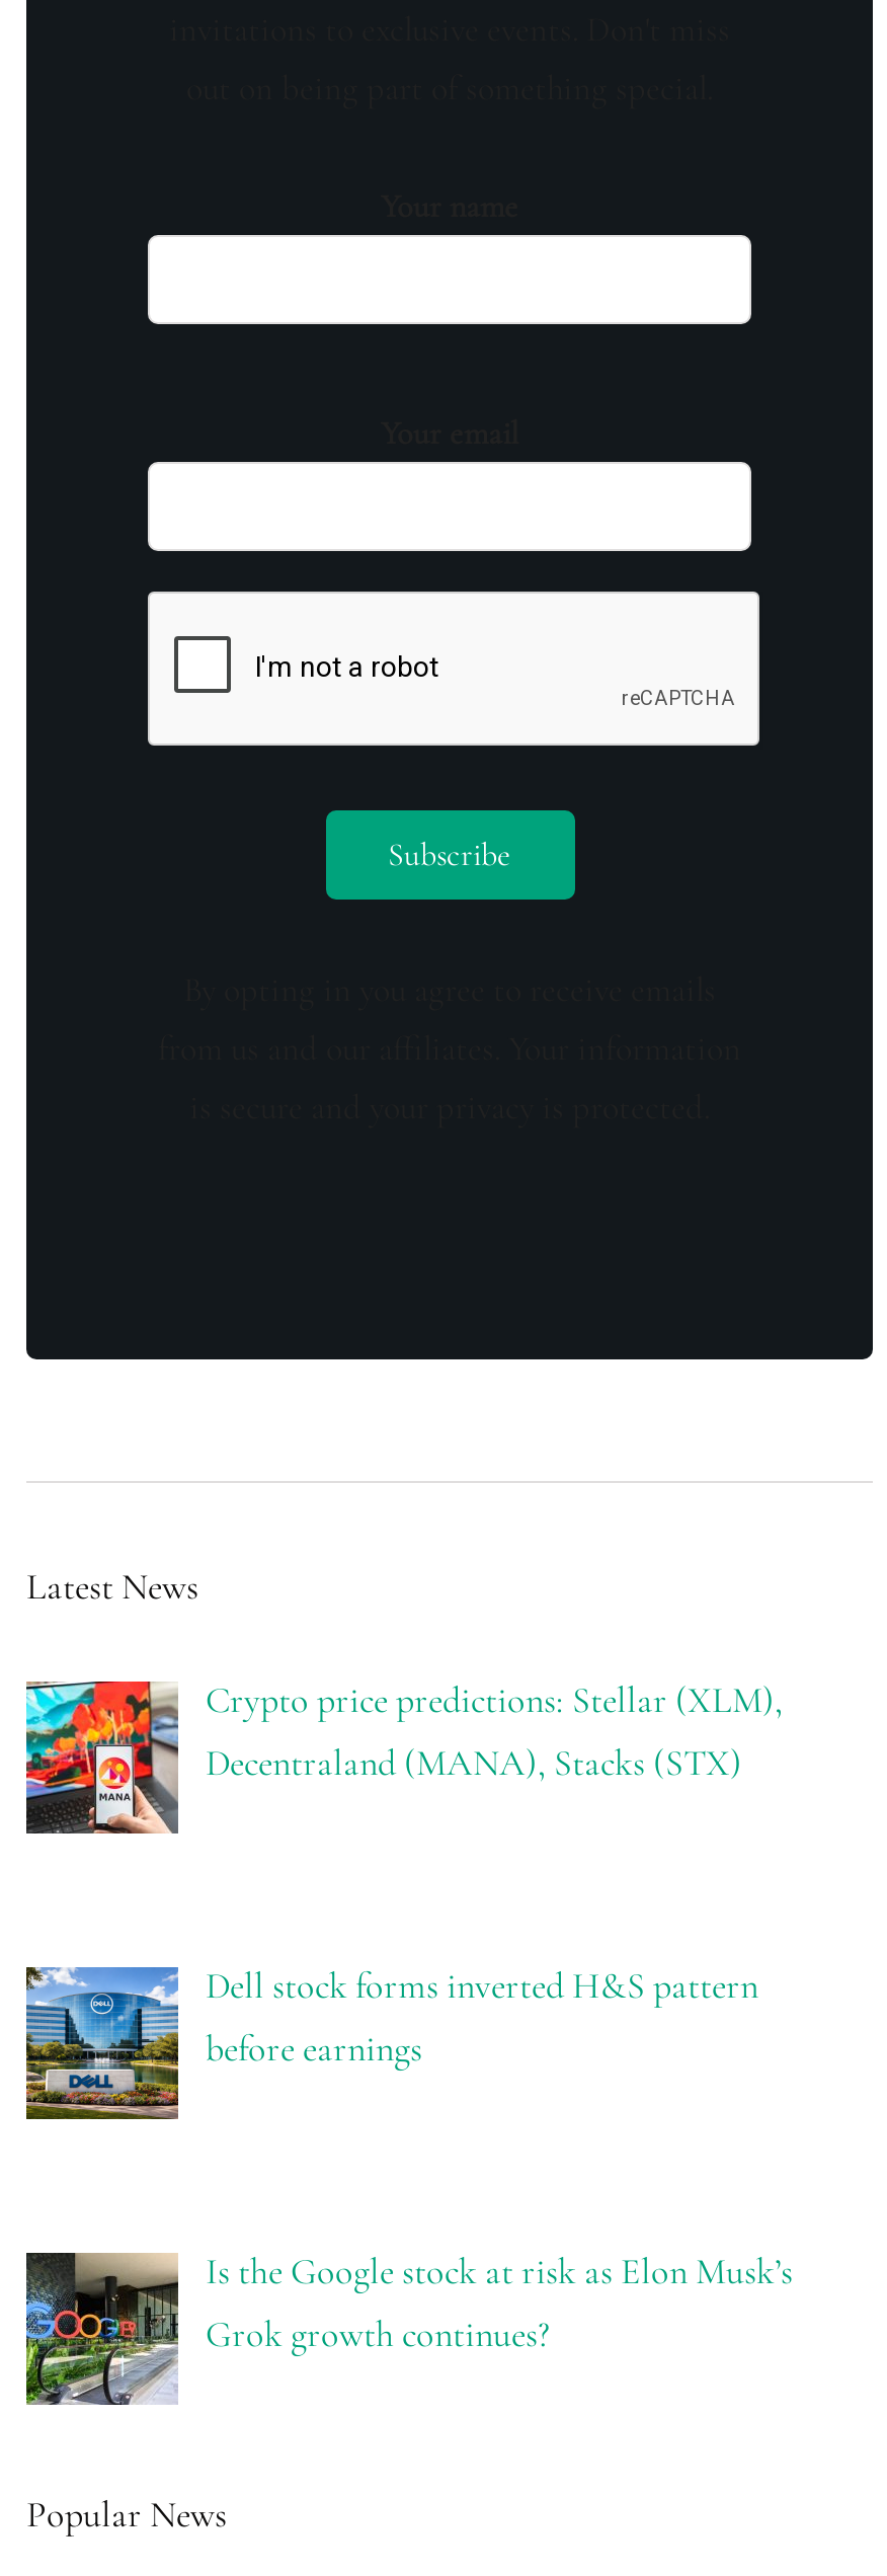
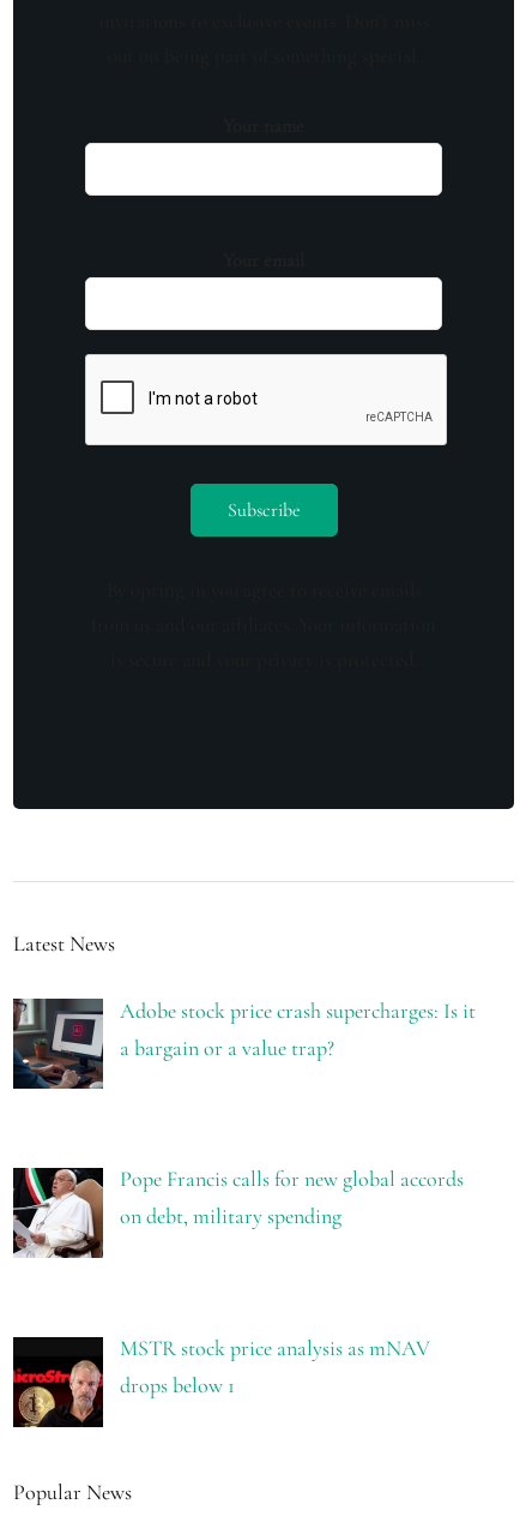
[24,1679,783,1836] [image] | Crypto price predictions: Stellar (XLM), | Decentraland (MANA), Stacks (STX) -> [12,997,475,1090] [image] | Adobe stock price crash supercharges: Is it | a bargain or a value trap?
[24,1964,758,2121] [image] | Dell stock forms inverted H&S pattern | before earnings -> [12,1166,463,1258] [image] | Pope Francis calls for new global accords | on debt, military spending
[24,2249,793,2407] [image] | Is the Google stock at risk as Elon Musk’s | Grok growth continues? -> [12,1335,430,1428] [image] | MSTR stock price analysis as mNAV | drops below 1

